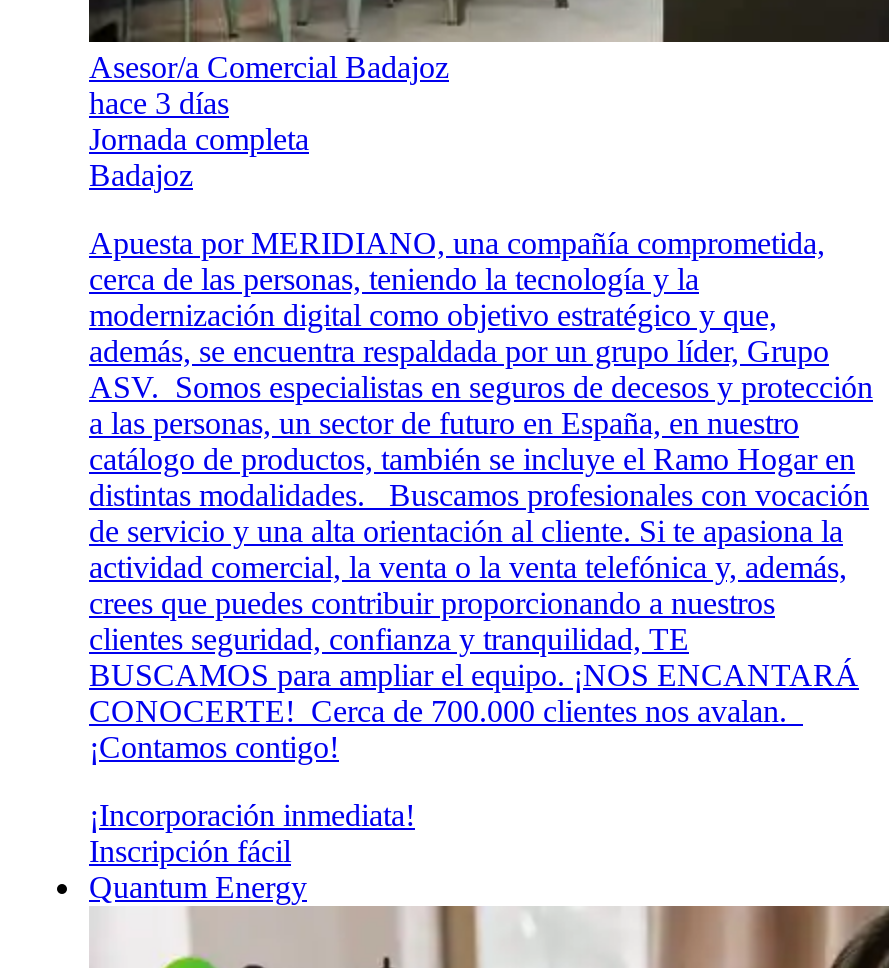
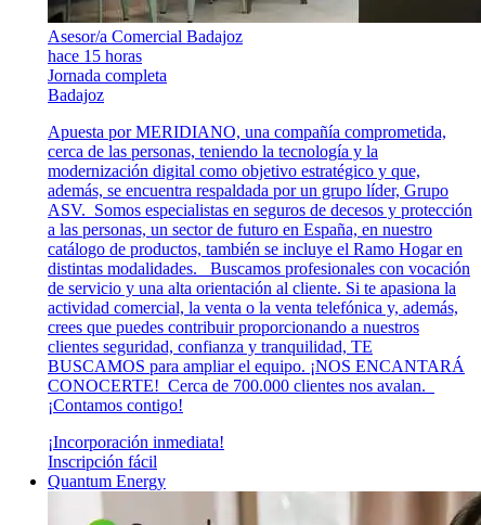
[89,86,229,120] hace 3 días -> [48,46,142,65] hace 15 horas

